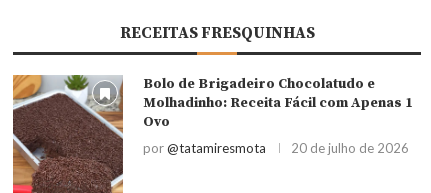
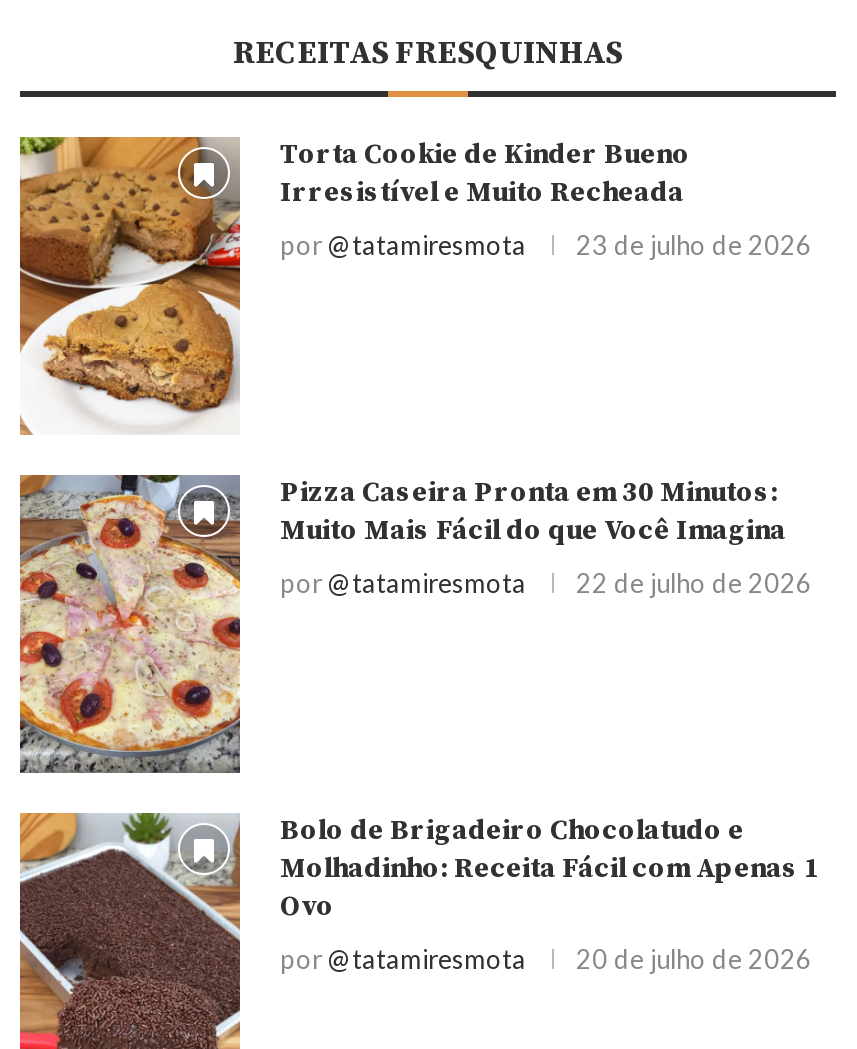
none -> [18,135,812,437] [image] | Torta Cookie de Kinder Bueno | Irresistível e Muito Recheada | por @tatamiresmota | 23 de julho de 2026
none -> [18,473,812,775] [image] | Pizza Caseira Pronta em 30 Minutos: | Muito Mais Fácil do que Você Imagina | por @tatamiresmota | 22 de julho de 2026

